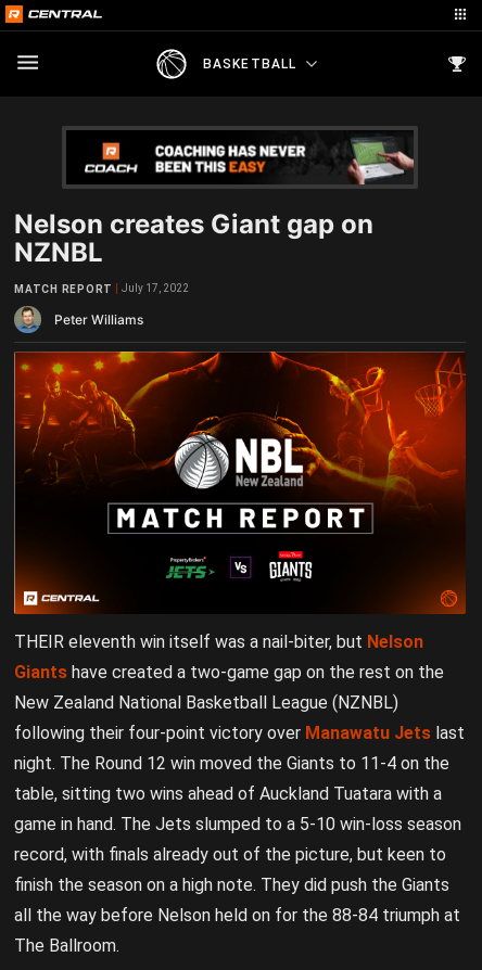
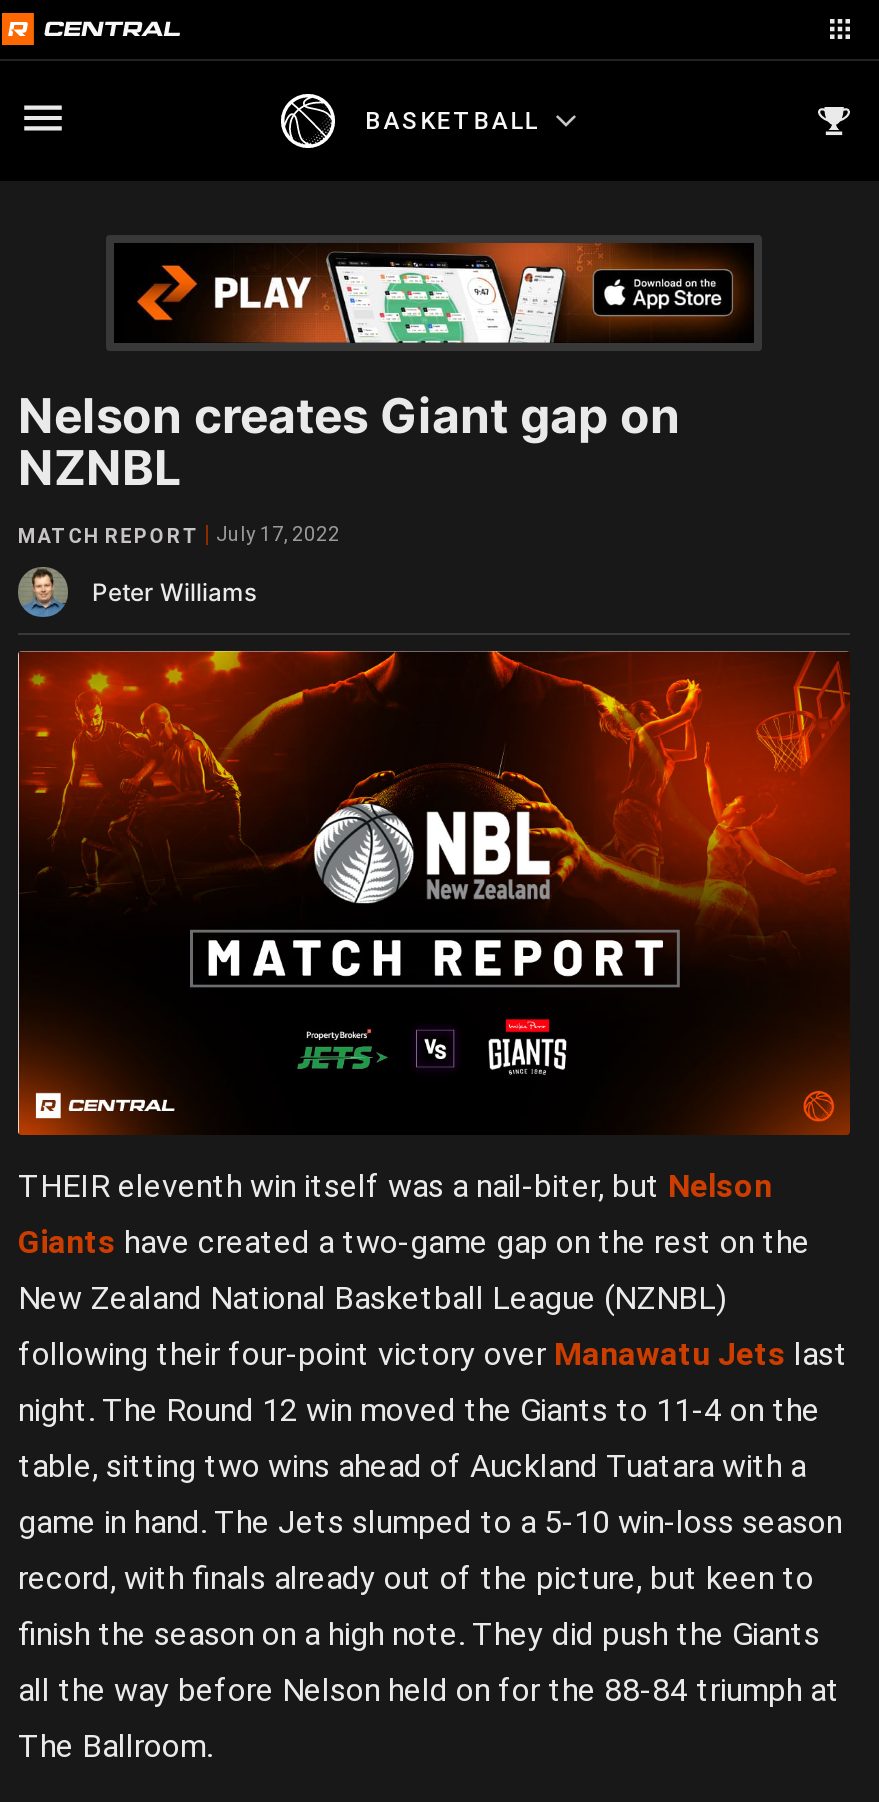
[79,130,415,186] [image] -> [136,241,754,345] [image]

